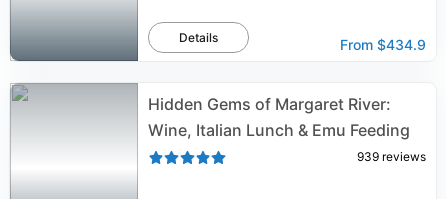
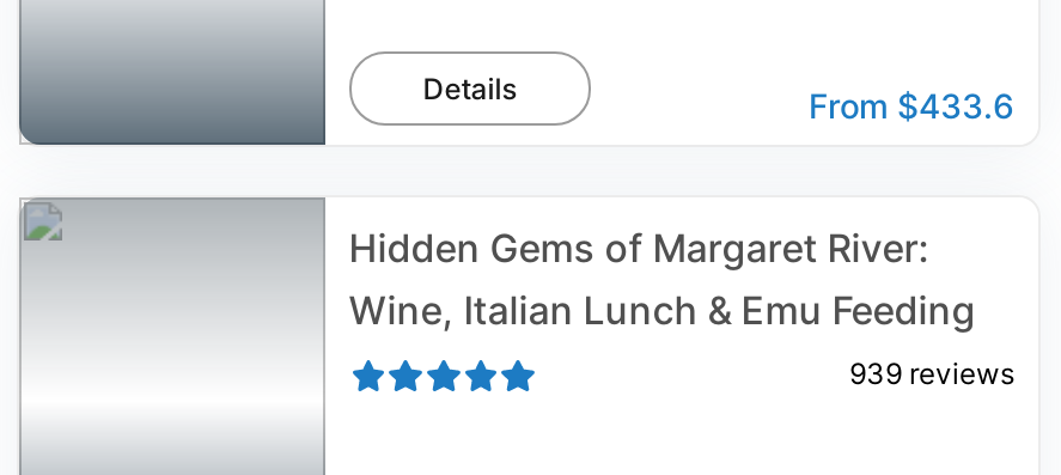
[340,36,426,53] From $434.9 -> [809,85,1014,126] From $433.6

